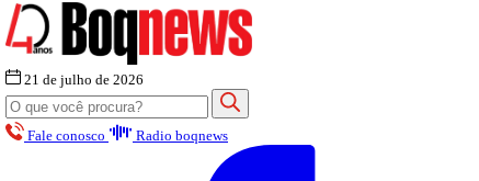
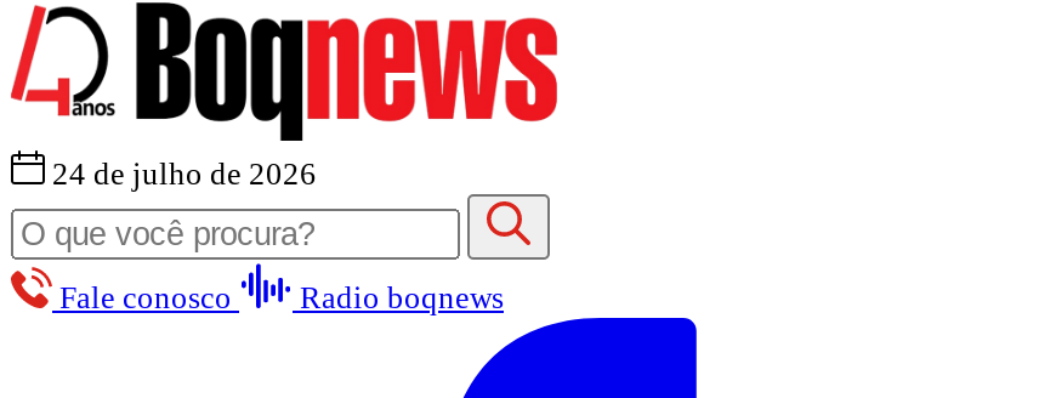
[21,71,144,88] 21 de julho de 2026 -> [45,155,317,191] 24 de julho de 2026

